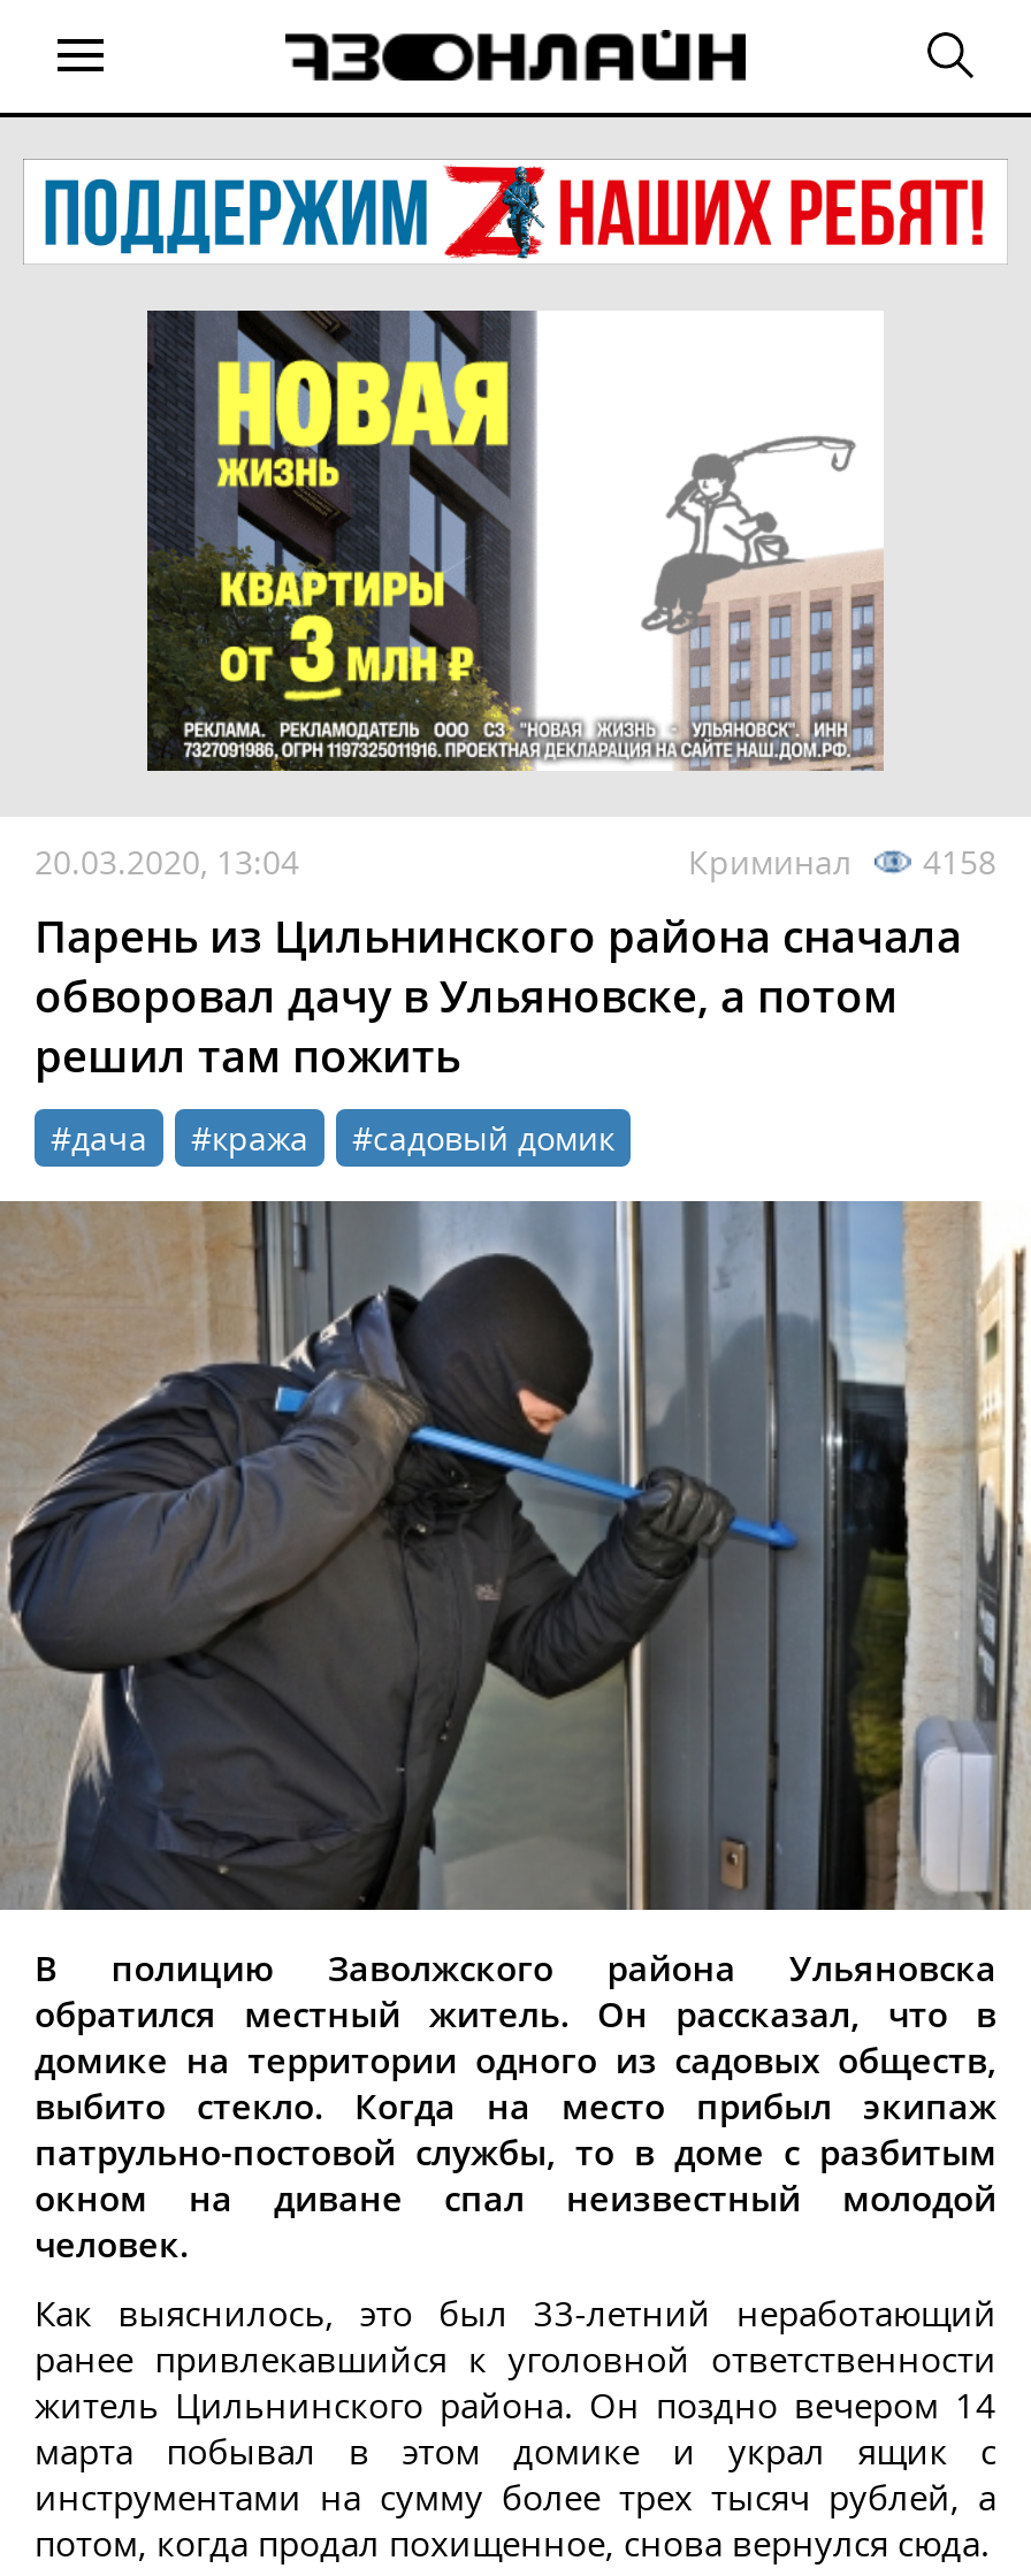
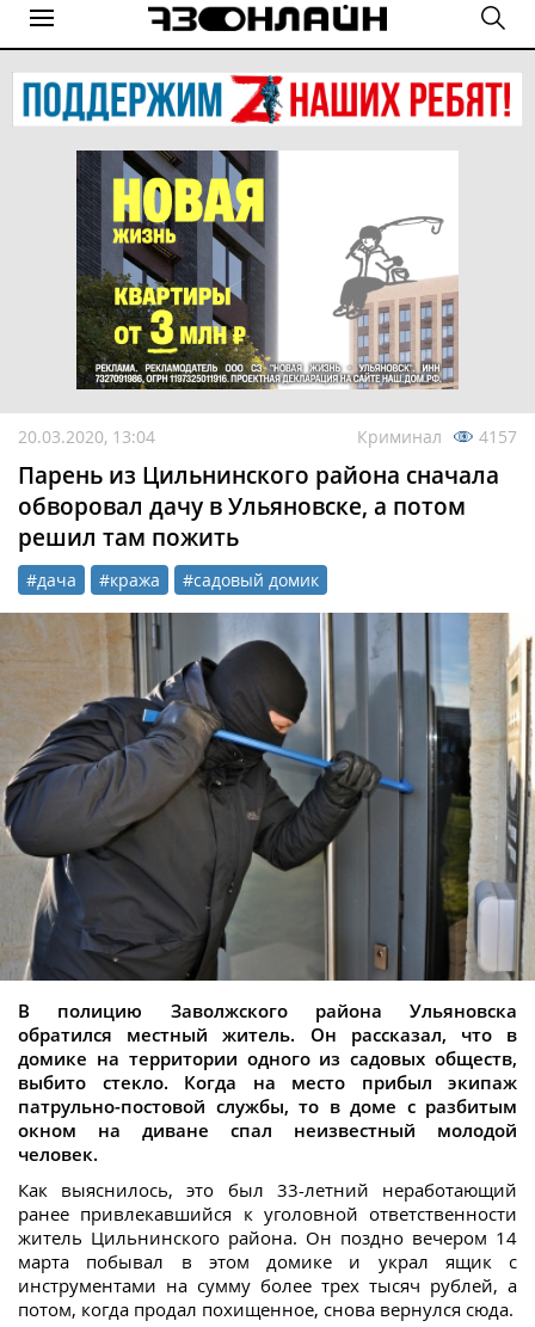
[688,840,996,884] Криминал 4158 -> [357,425,517,448] Криминал 4157

